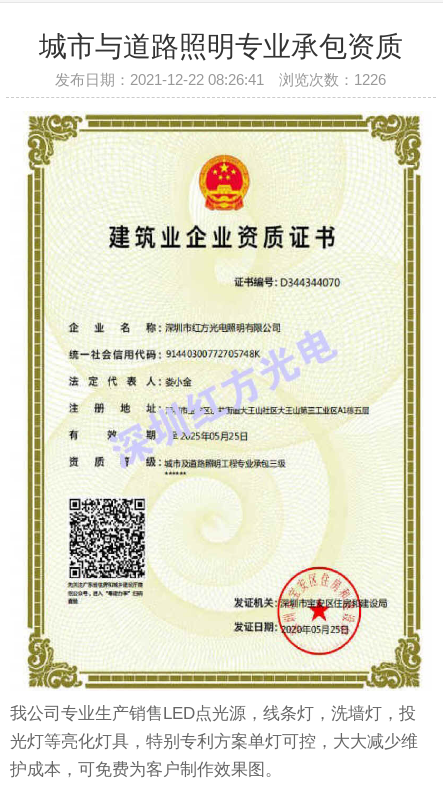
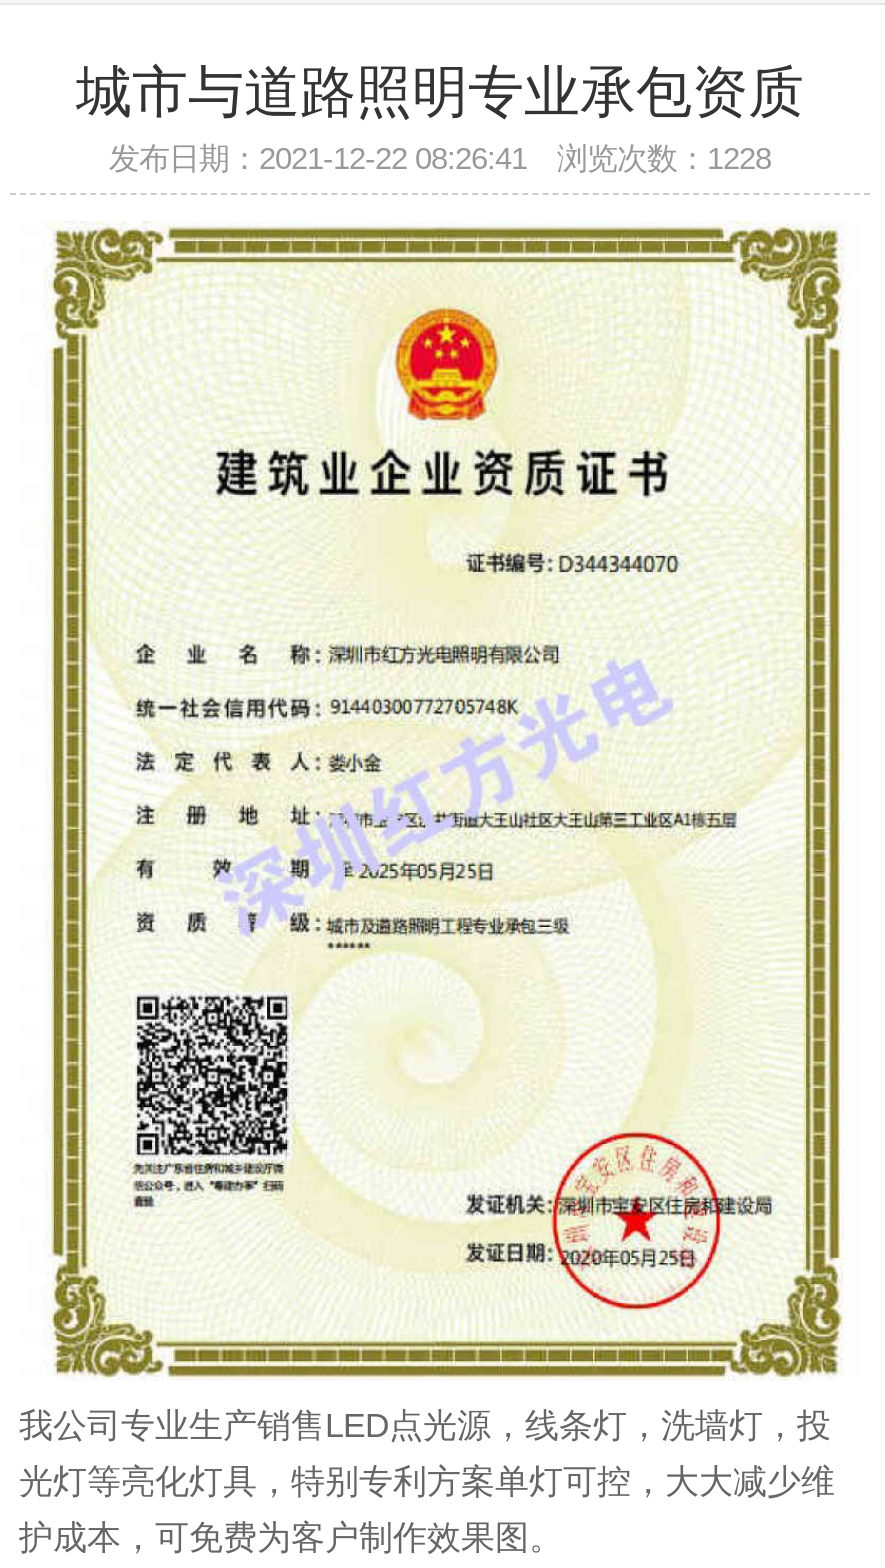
[55,71,386,88] 发布日期：2021-12-22 08:26:41 浏览次数：1226 -> [109,141,771,175] 发布日期：2021-12-22 08:26:41 浏览次数：1228

